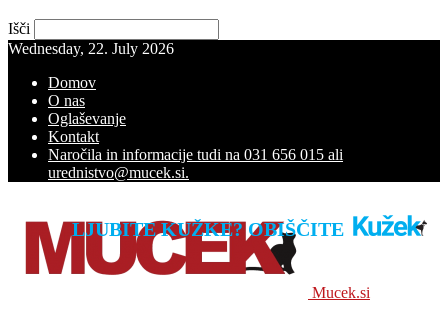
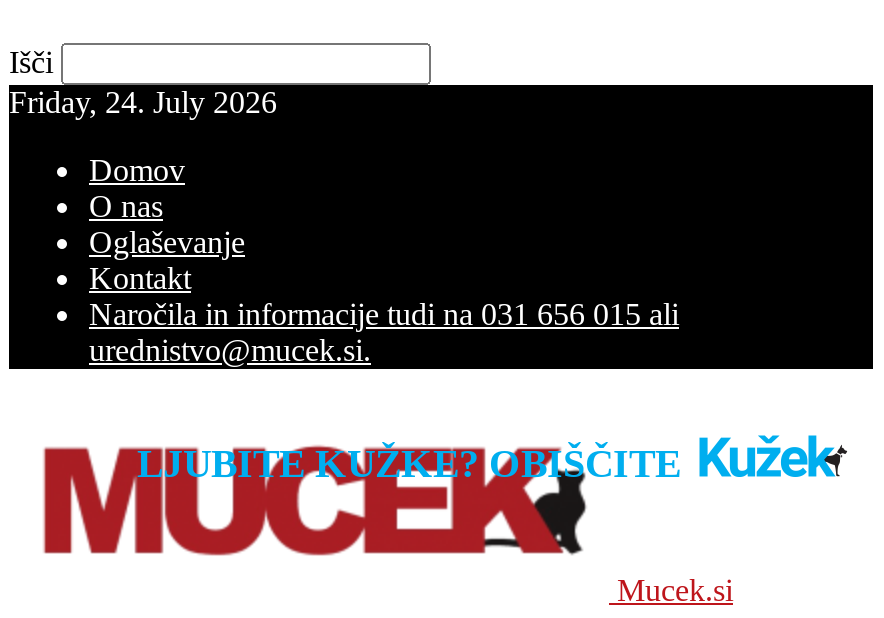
[8,40,174,57] Wednesday, 22. July 2026 -> [9,85,277,119] Friday, 24. July 2026

